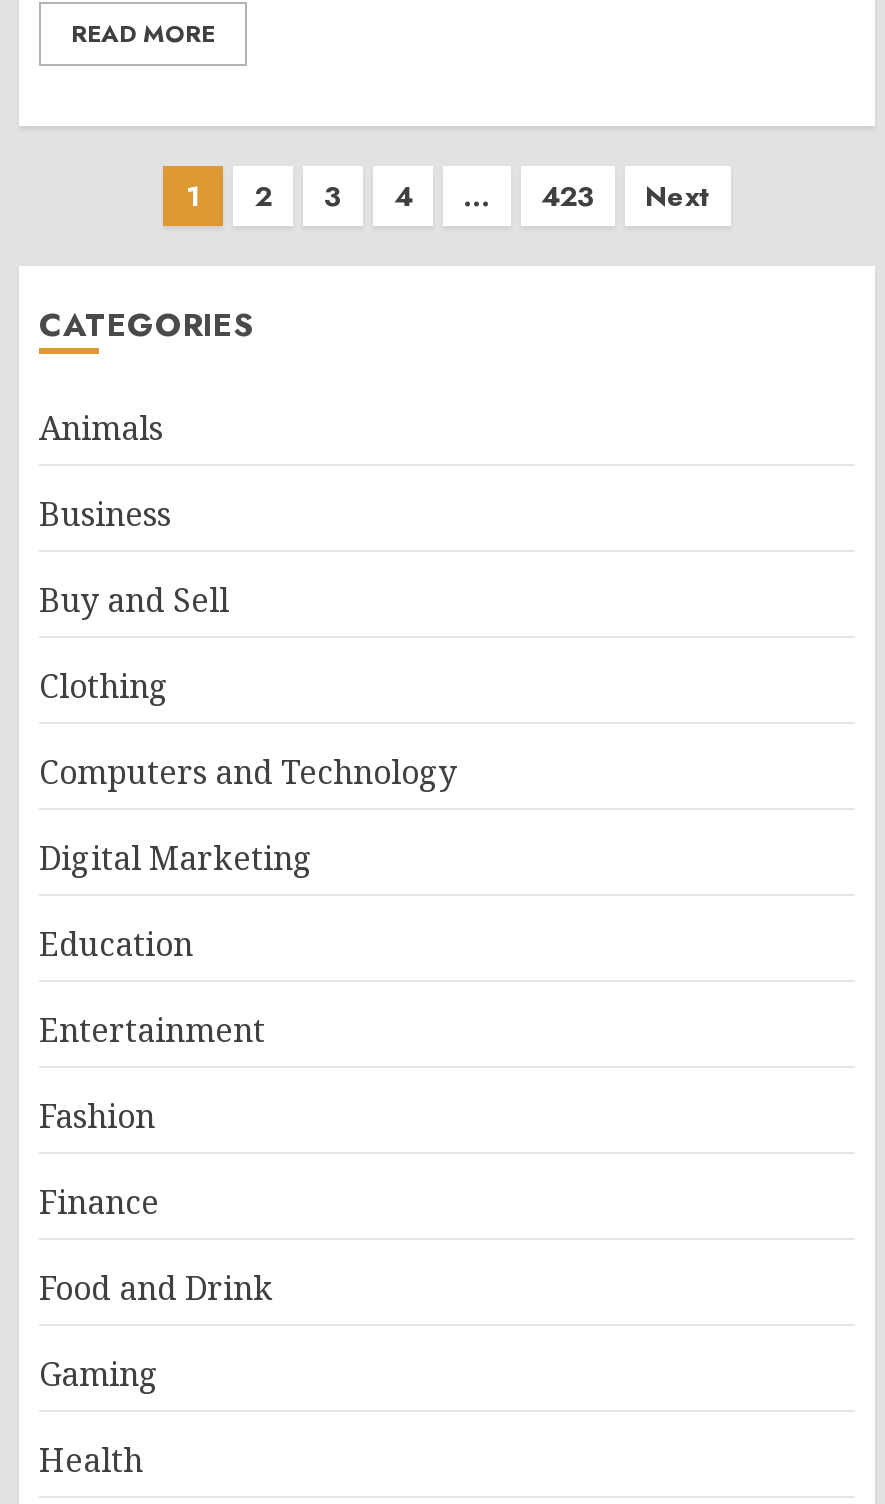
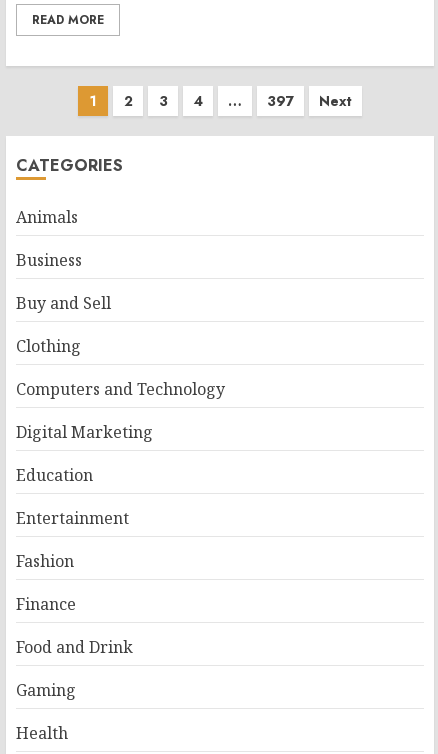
[541,176,595,216] 423 -> [267,91,294,111] 397

